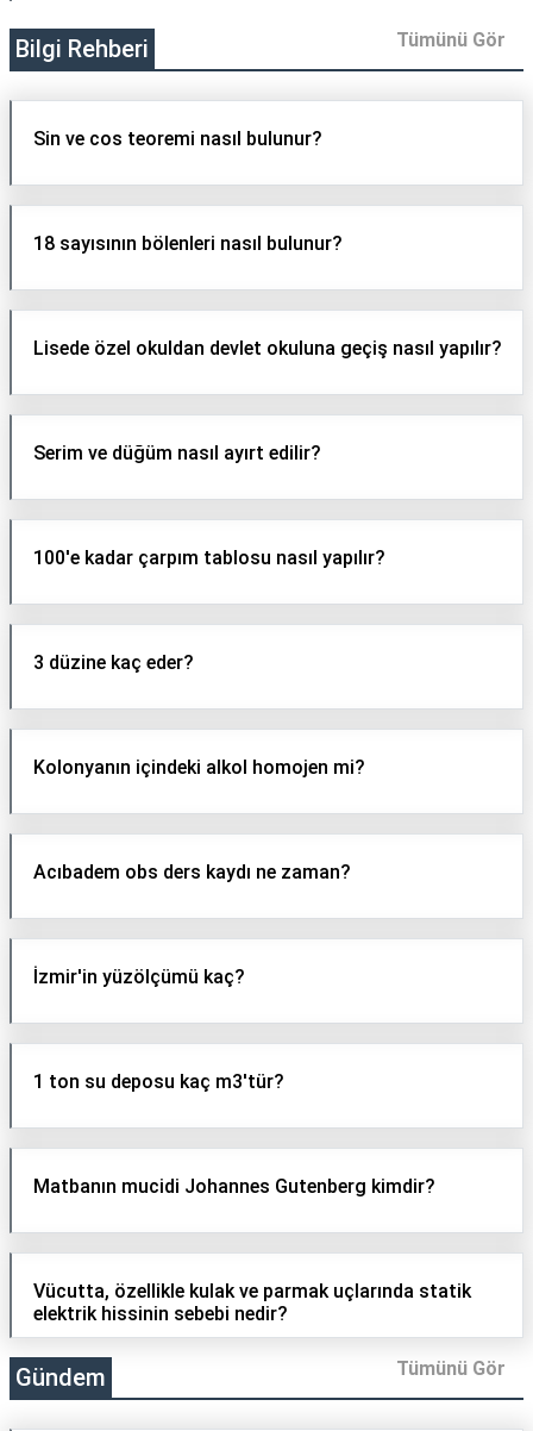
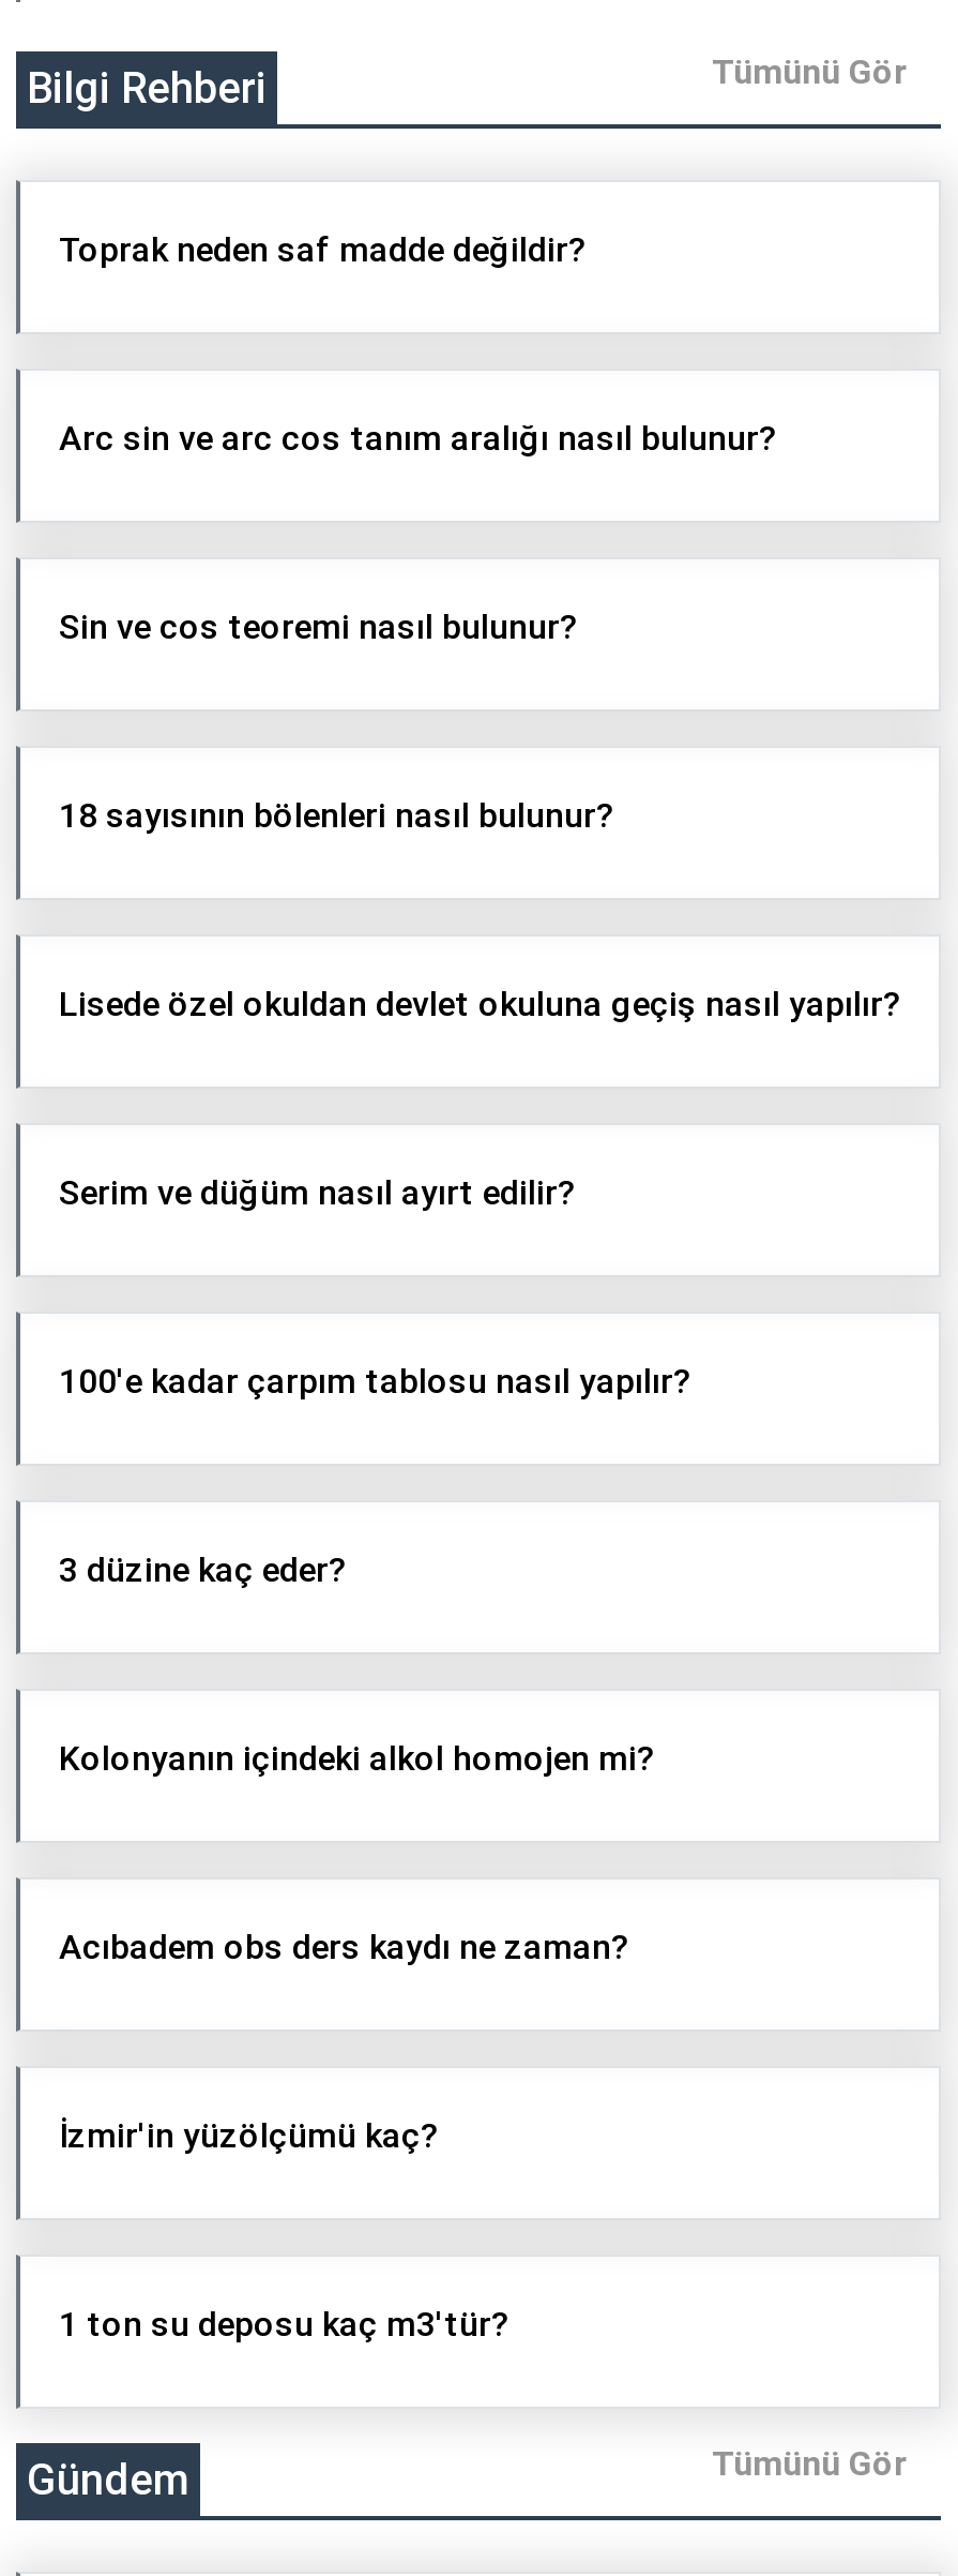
none -> [59,230,588,271] Toprak neden saf madde değildir?
none -> [59,419,778,460] Arc sin ve arc cos tanım aralığı nasıl bulunur?
moved [33,128,502,1093] -> [59,608,902,2346]: Sin ve cos teoremi nasıl bulunur? | 18 sayısının bölenleri nasıl bulunur? | Lisede özel okuldan devlet okuluna geçiş nasıl yapılır? | ... | İzmir'in yüzölçümü kaç? | 1 ton su deposu kaç m3'tür?
[33,1176,435,1198] Matbanın mucidi Johannes Gutenberg kimdir? -> none
[33,1280,471,1326] Vücutta, özellikle kulak ve parmak uçlarında statik | elektrik hissinin sebebi nedir? -> none

